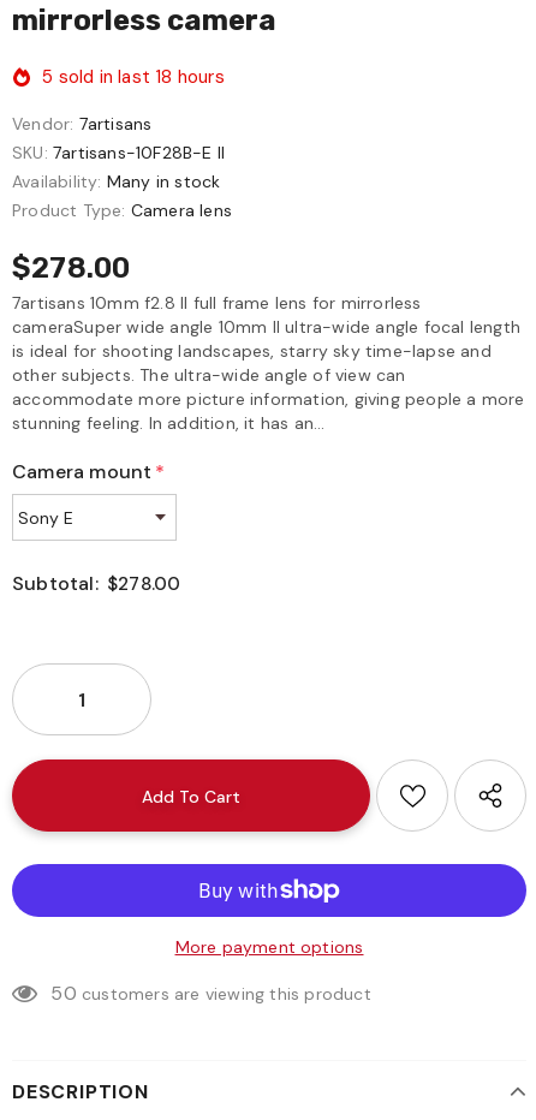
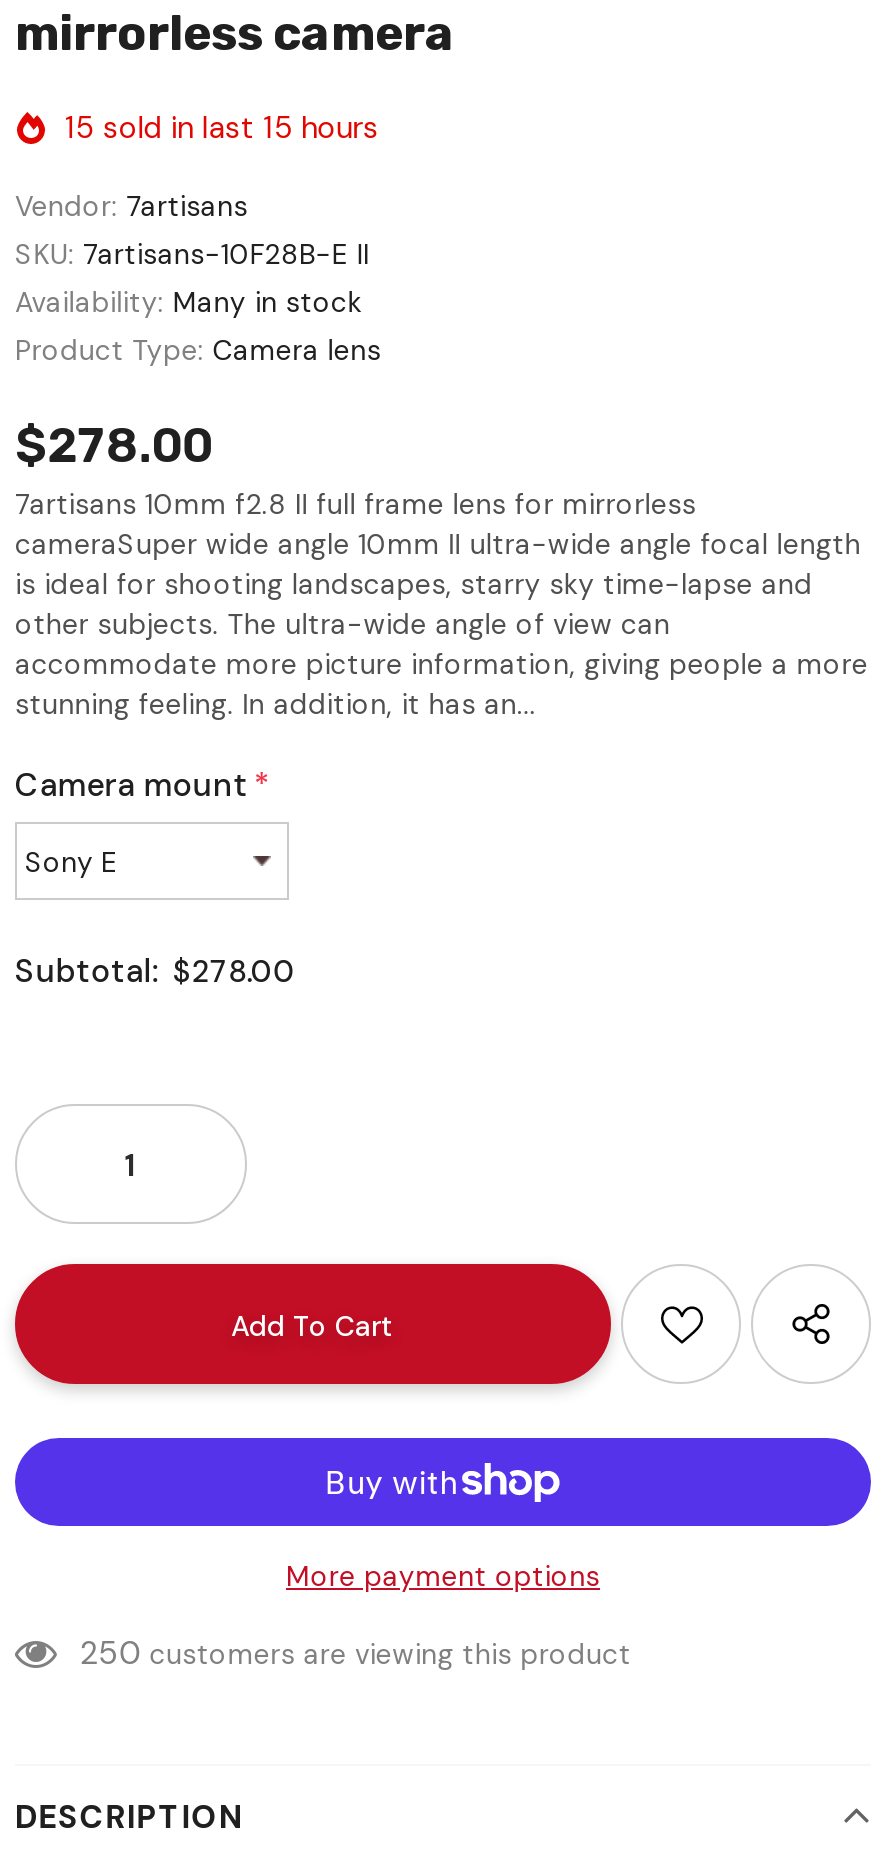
[42,65,224,89] 5 sold in last 18 hours -> [65,108,379,148] 15 sold in last 15 hours
[51,981,371,1006] 50 customers are viewing this product -> [80,1632,631,1674] 250 customers are viewing this product

